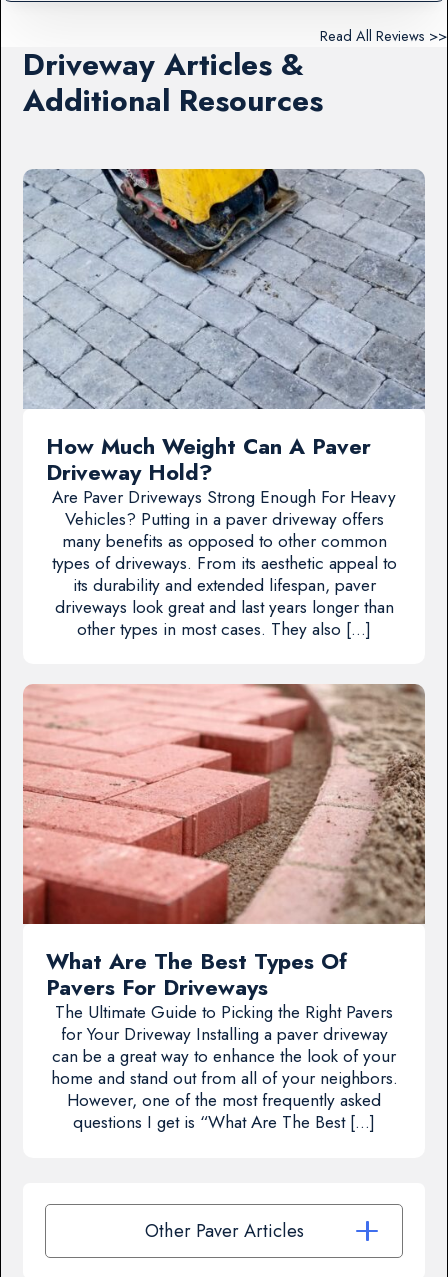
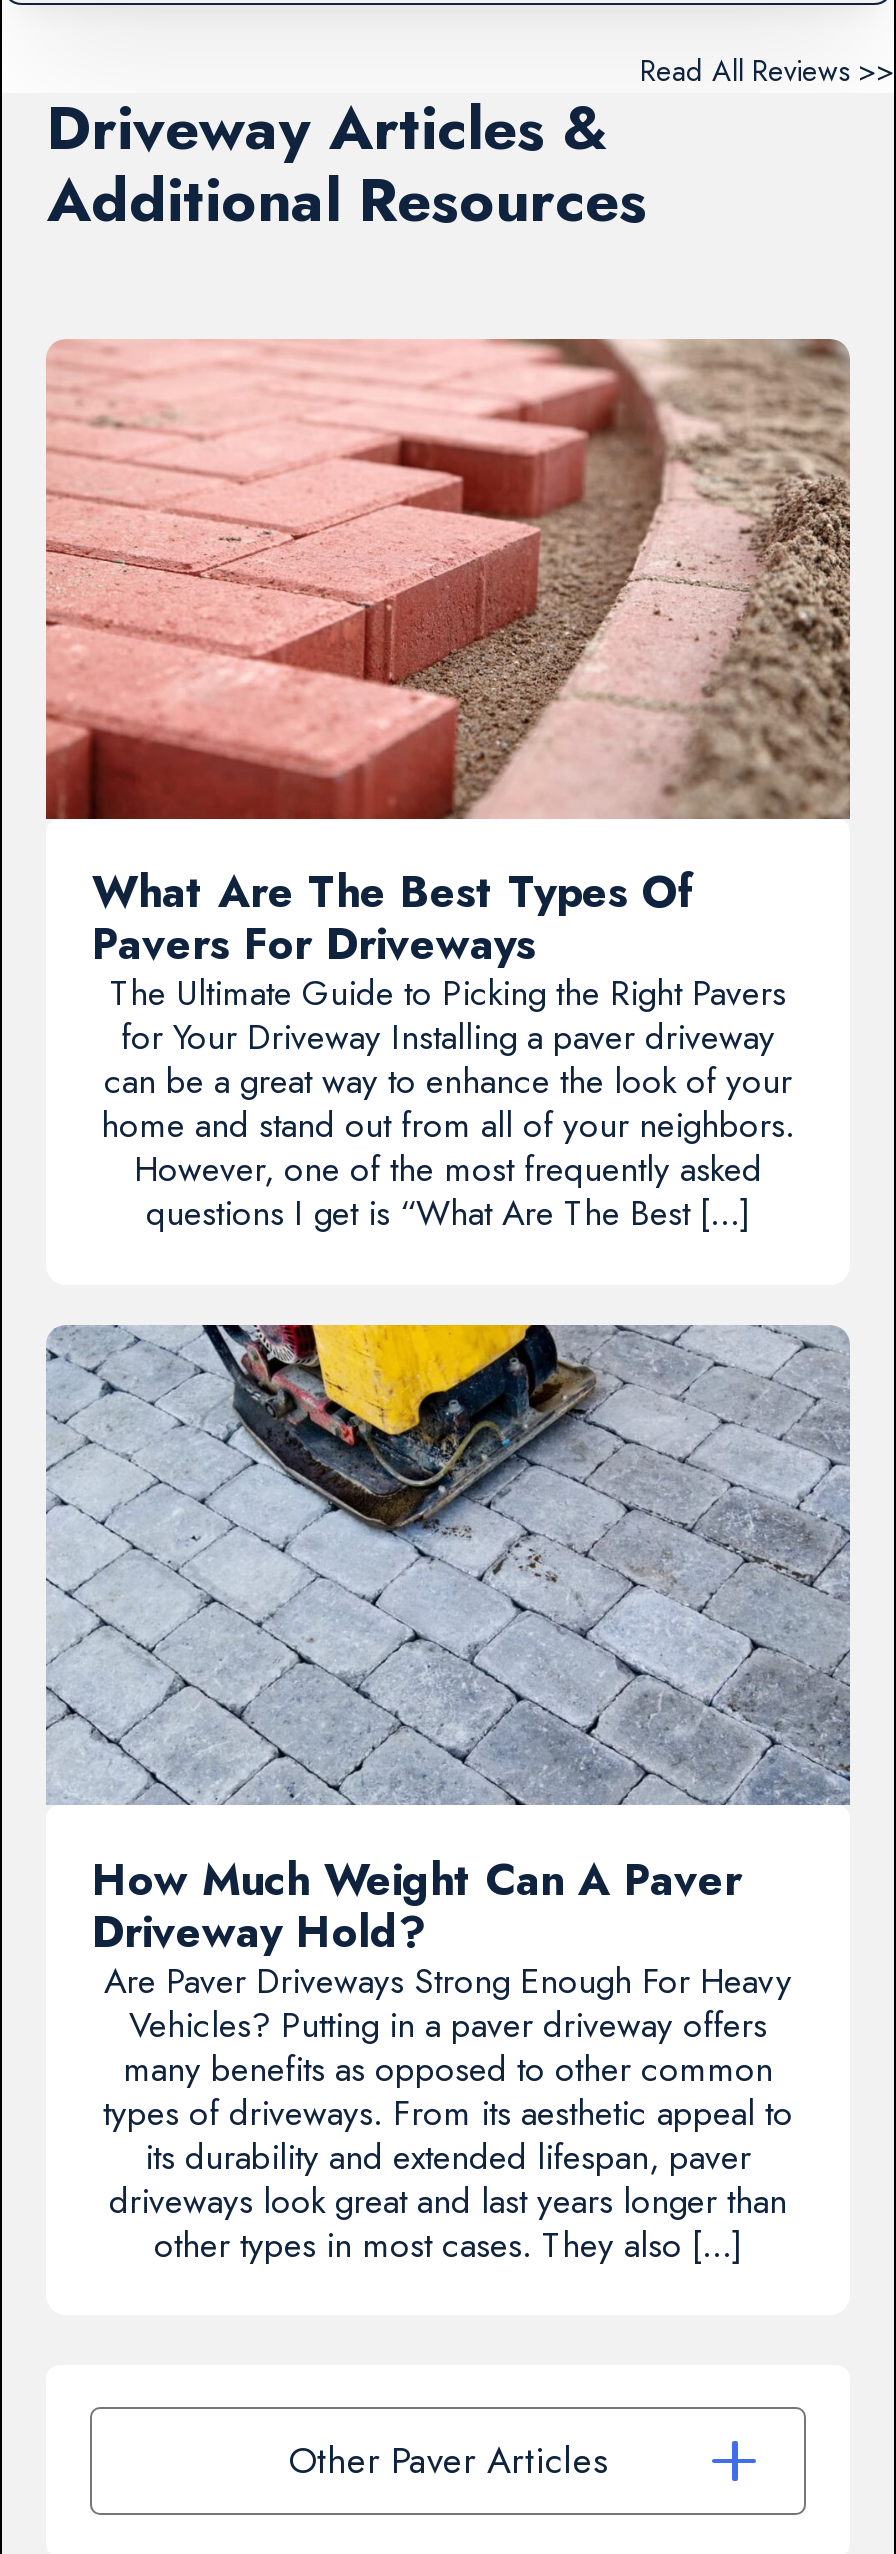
moved [22,168,427,641] -> [44,1322,854,2268]: [image] | How Much Weight Can A Paver | Driveway Hold? | ... | driveways look great and last years longer than | other types in most cases. They also […]
moved [22,683,426,1134] -> [44,338,852,1238]: [image] | What Are The Best Types Of | Pavers For Driveways | ... | However, one of the most frequently asked | questions I get is “What Are The Best […]

